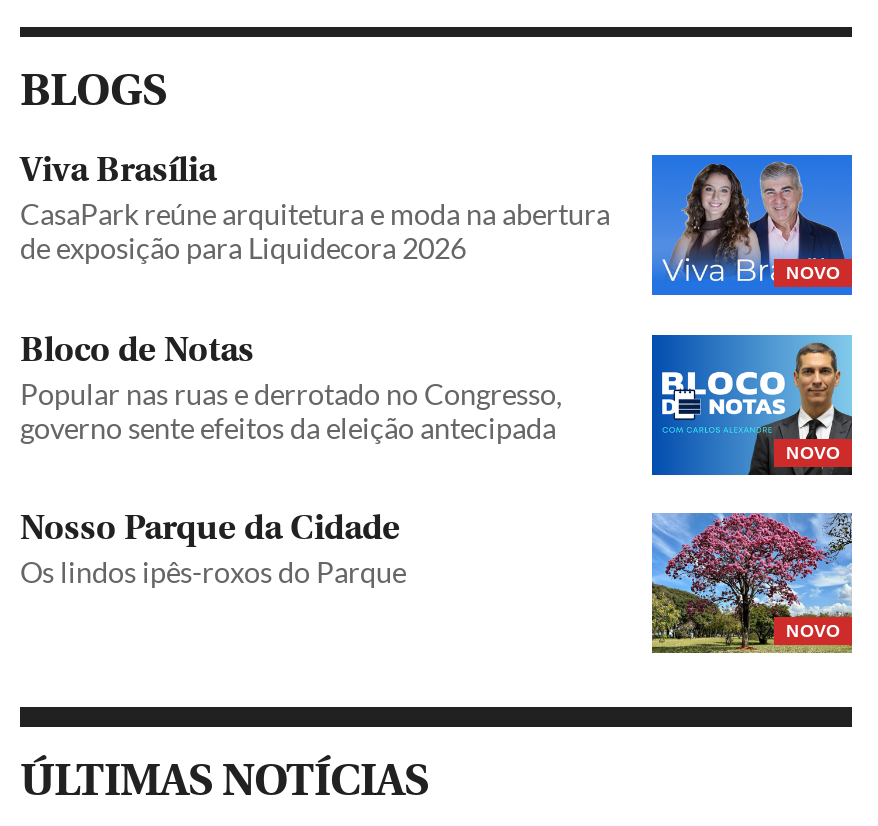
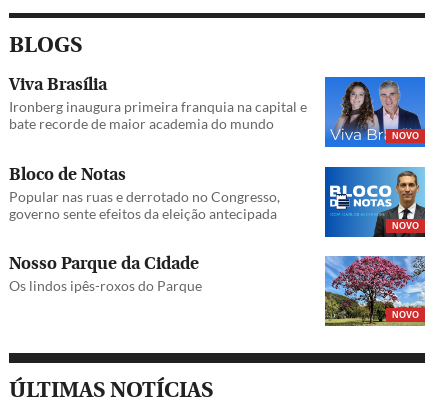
[20,198,610,266] CasaPark reúne arquitetura e moda na abertura | de exposição para Liquidecora 2026 -> [9,98,307,132] Ironberg inaugura primeira franquia na capital e | bate recorde de maior academia do mundo

